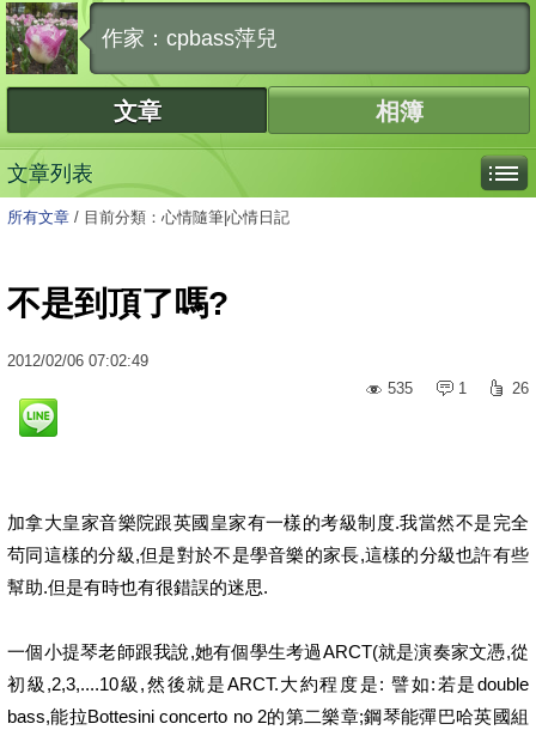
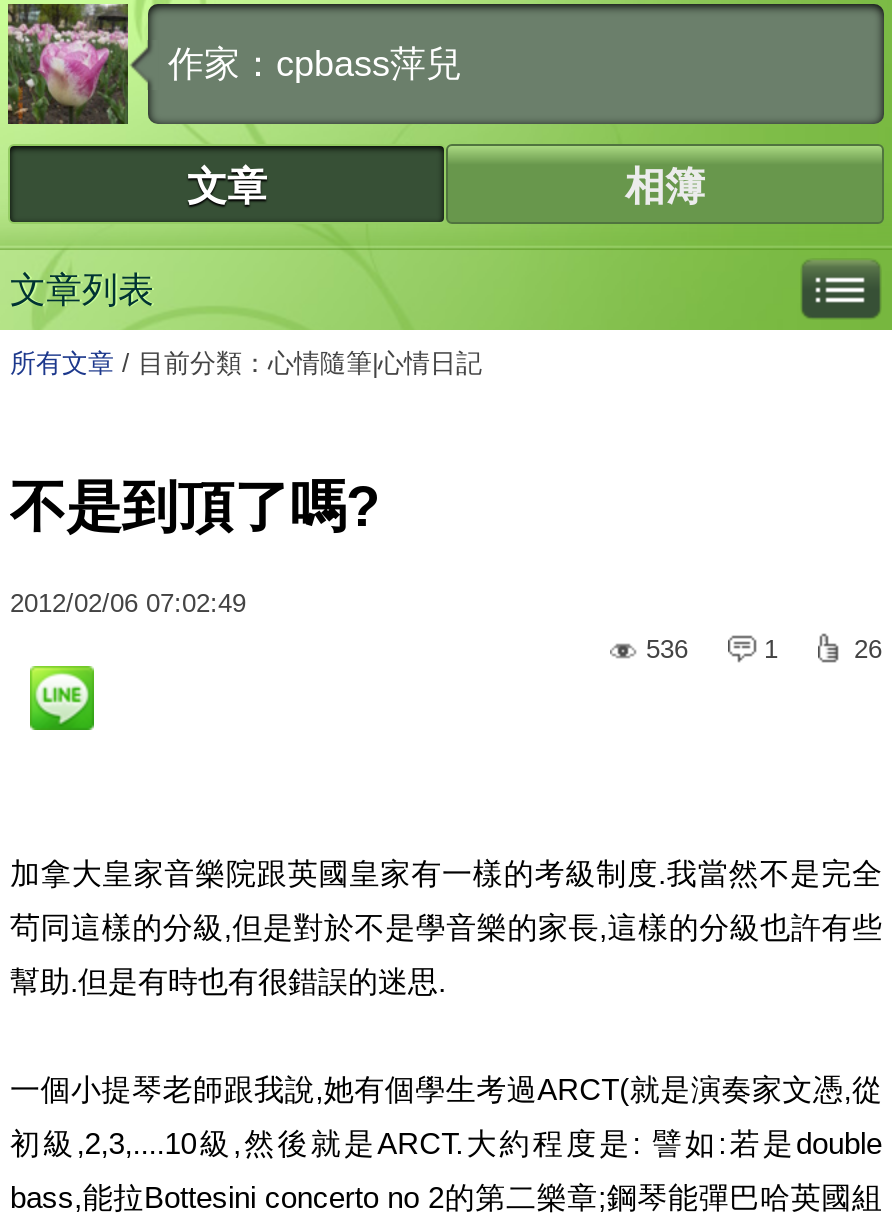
[388,379,413,397] 535 -> [646,634,688,664] 536

